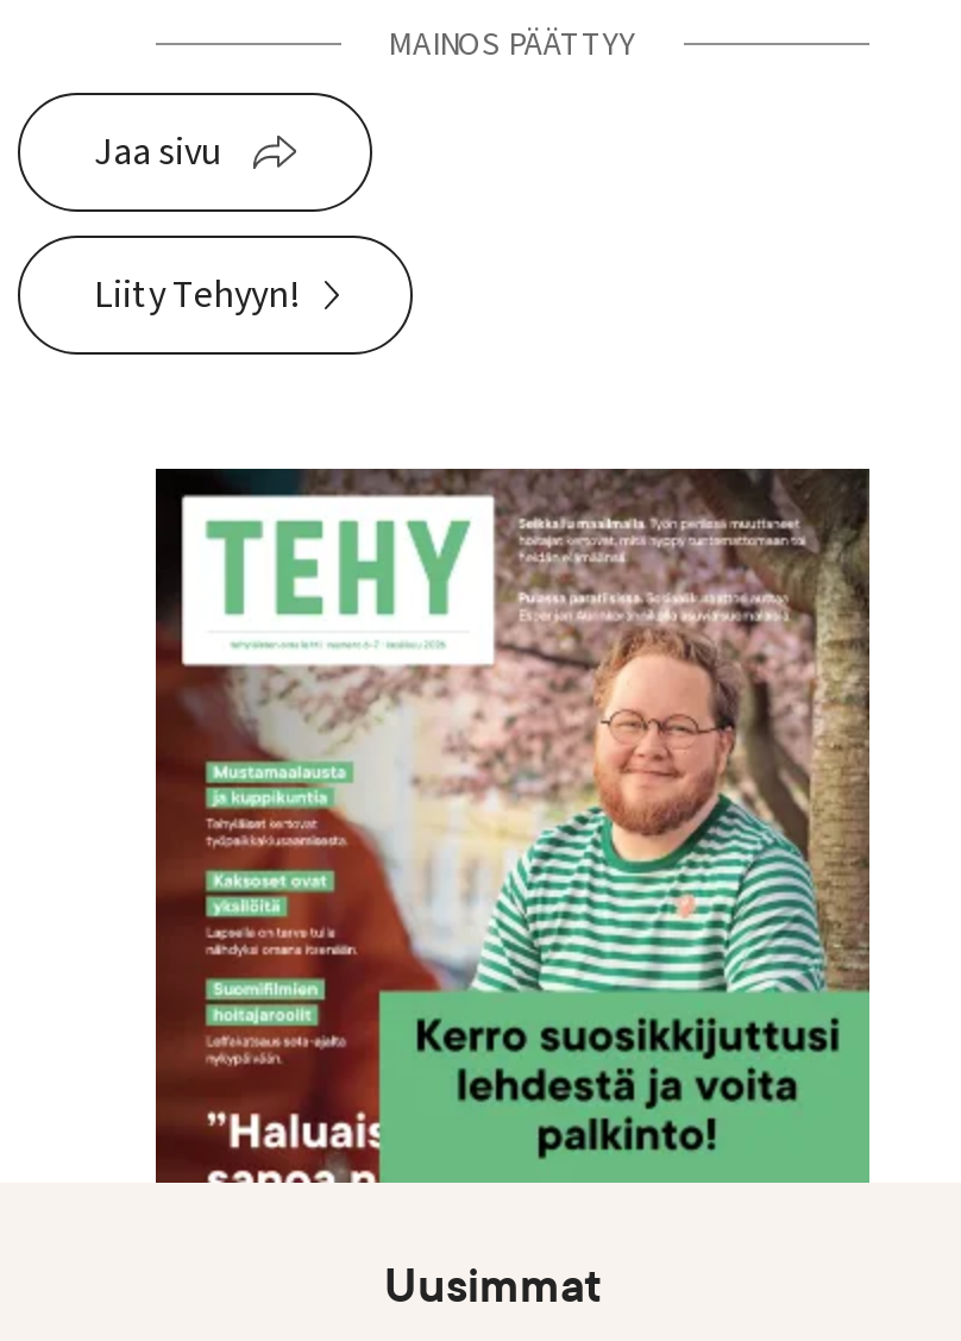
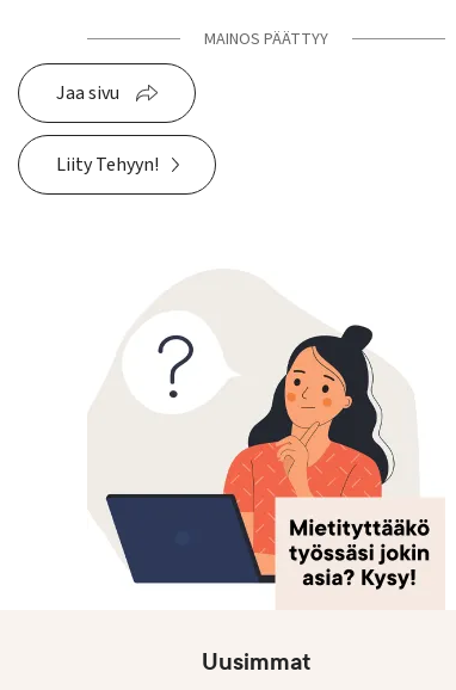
[153,466,872,1185] [image] -> [87,252,445,610] [image]

